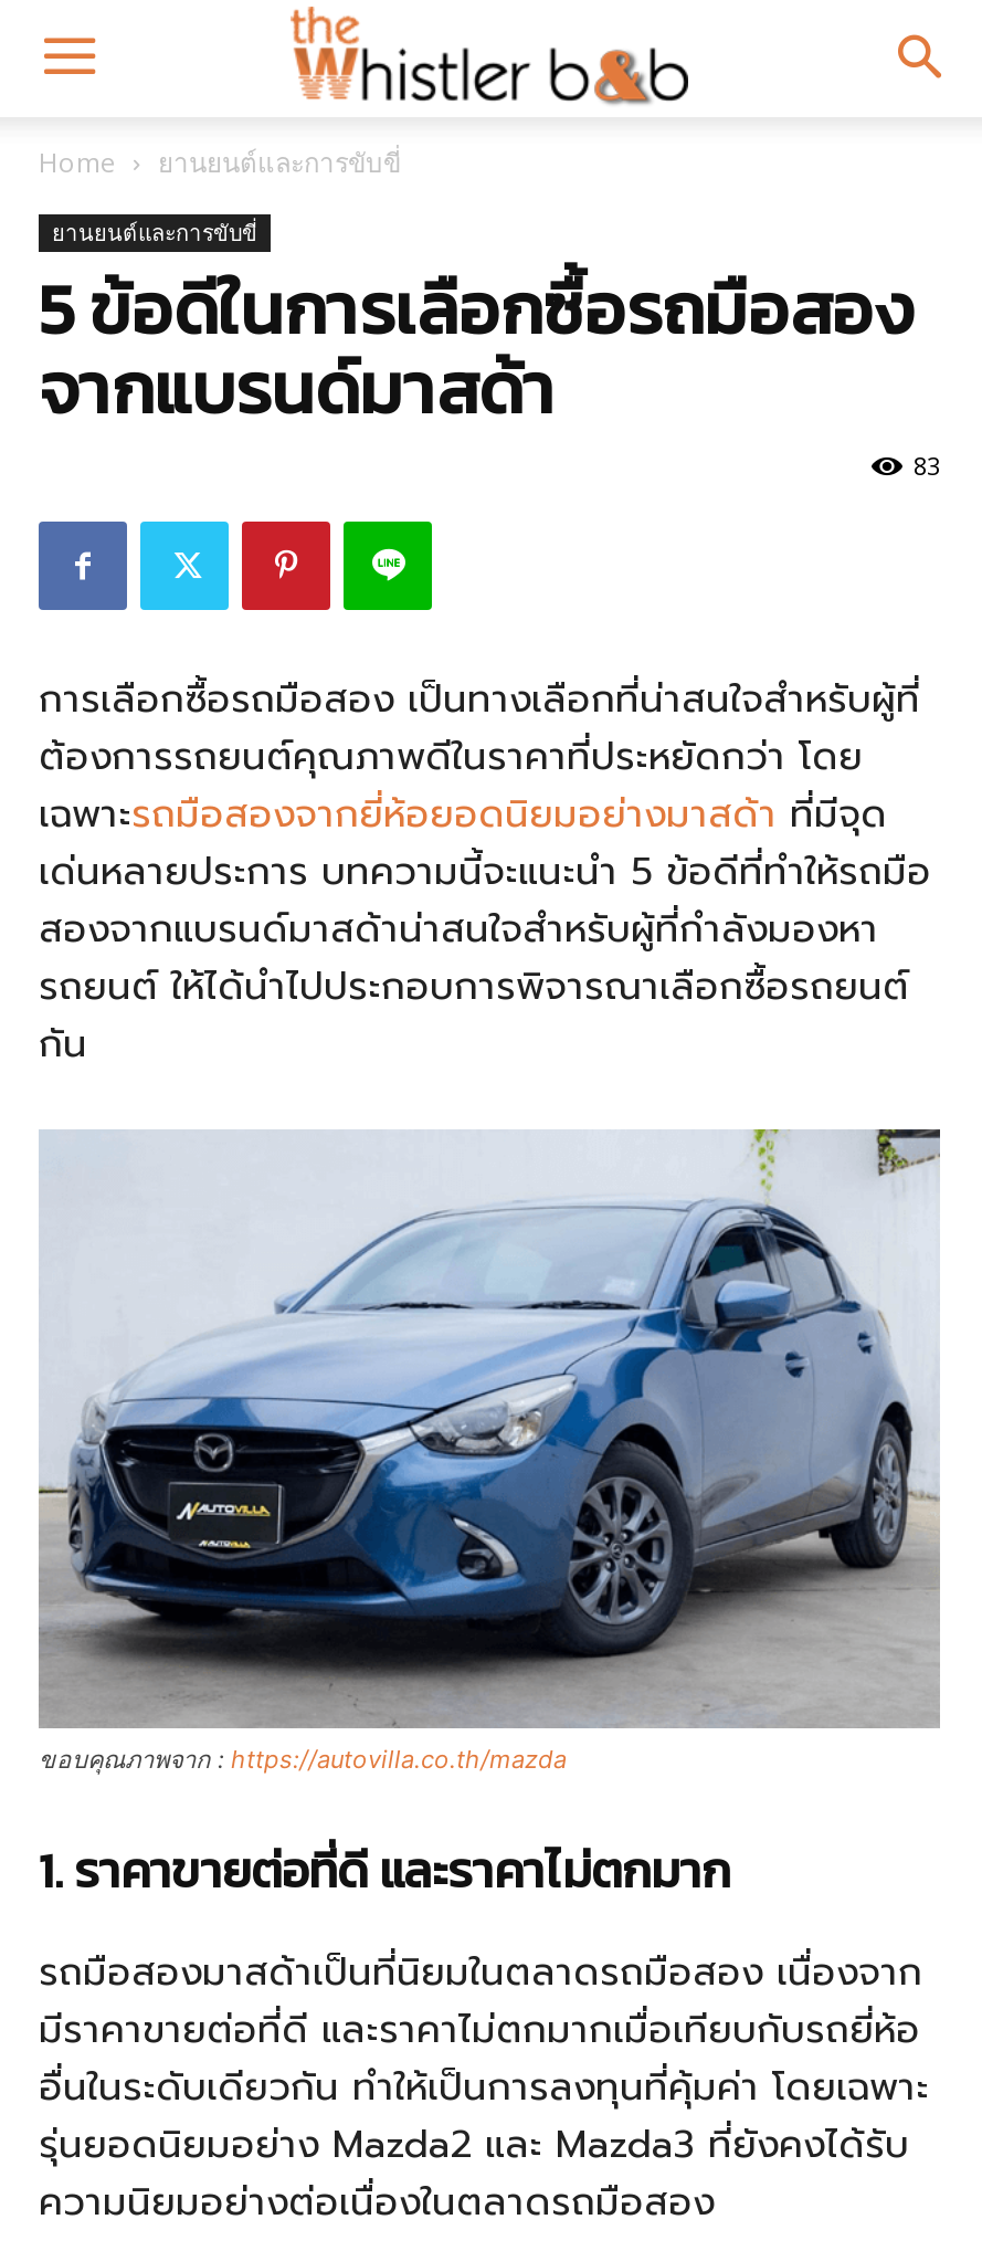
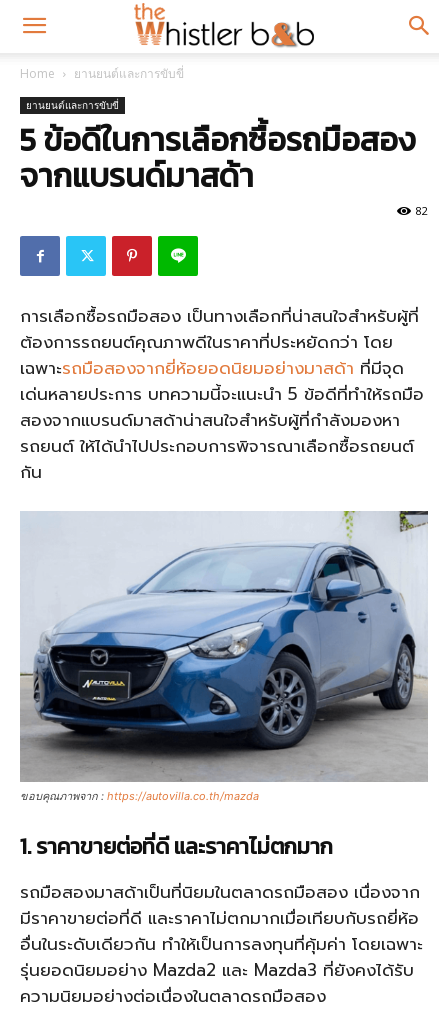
[914,449,940,482] 83 -> [416,203,428,218] 82

